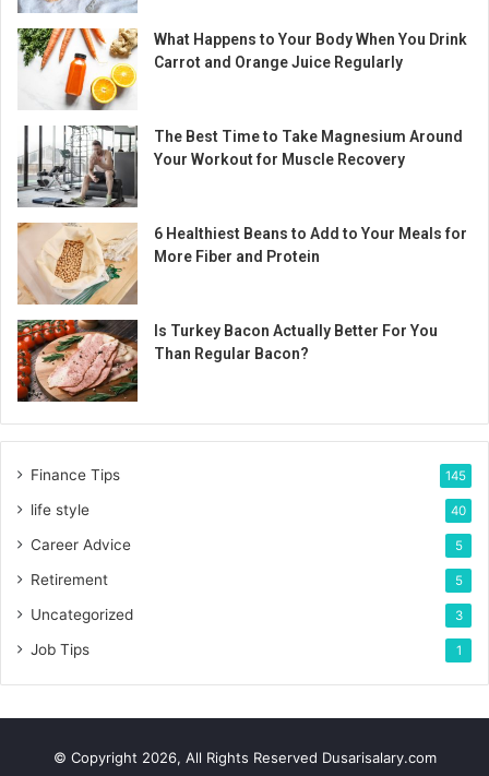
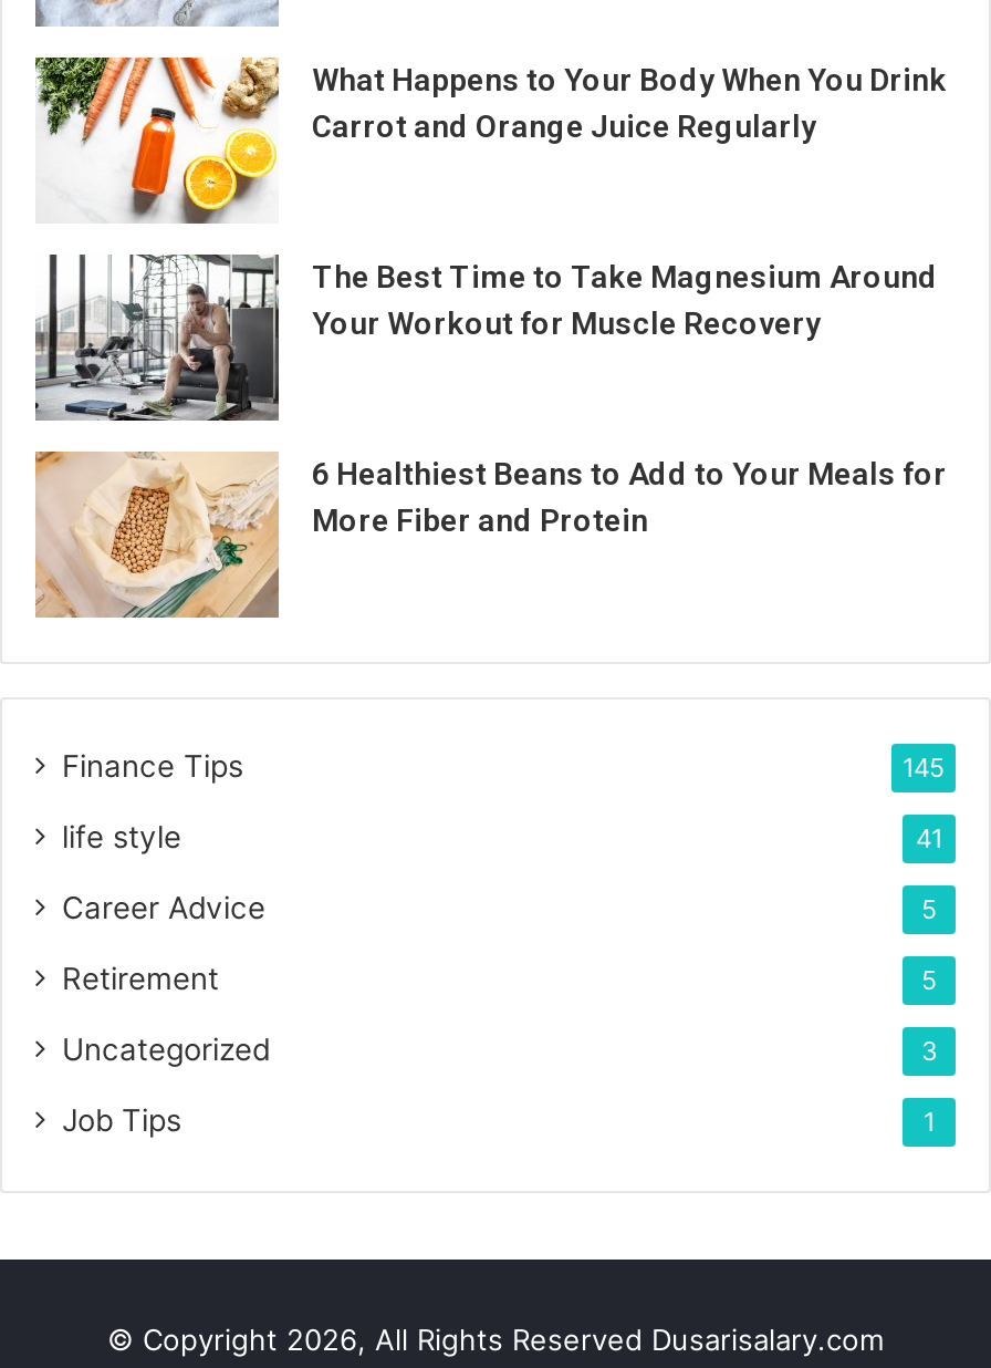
[16,319,438,403] [image] | Is Turkey Bacon Actually Better For You | Than Regular Bacon? -> none
[451,503,466,518] 40 -> [916,823,942,854] 41

